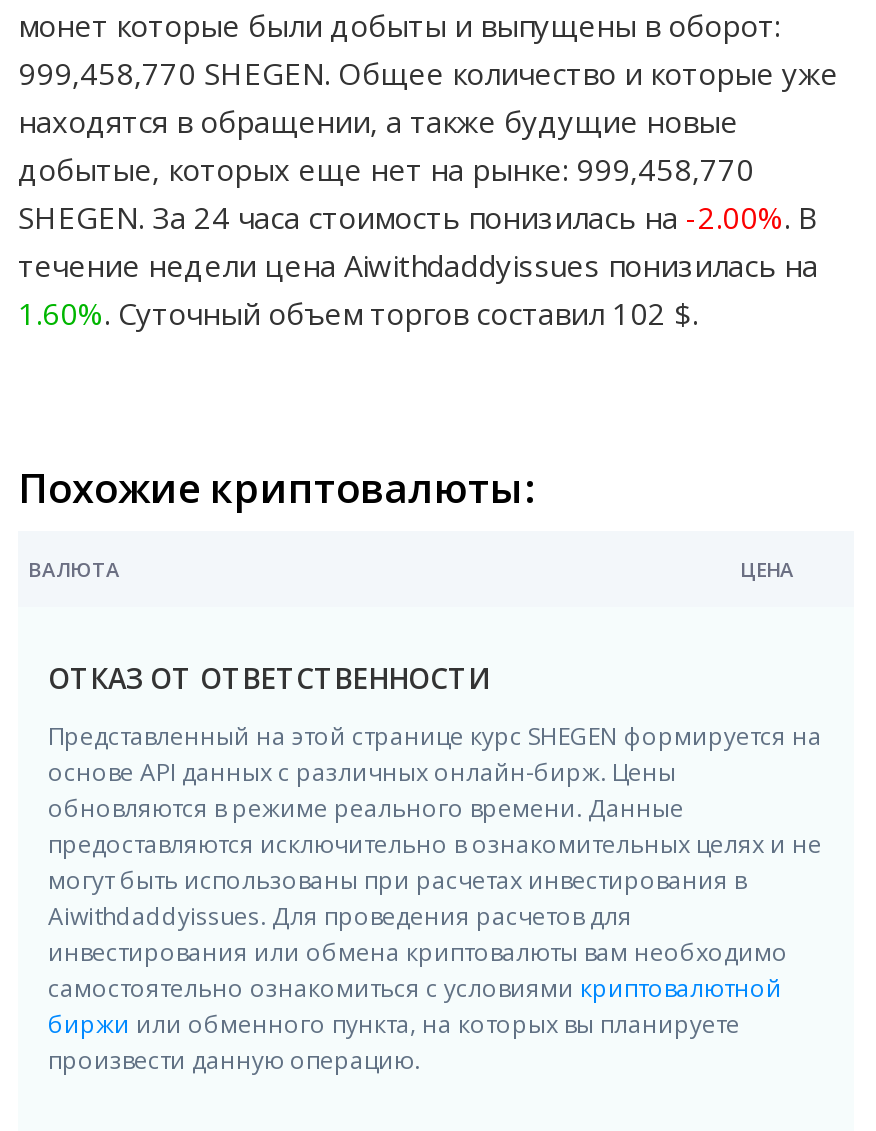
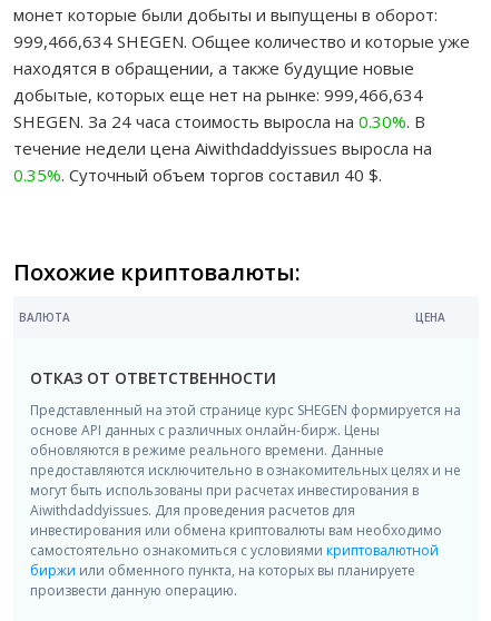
[18,54,838,94] 999,458,770 SHEGEN. Общее количество и которые уже -> [13,30,470,52] 999,466,634 SHEGEN. Общее количество и которые уже
[18,150,754,190] добытые, которых еще нет на рынке: 999,458,770 -> [13,83,423,106] добытые, которых еще нет на рынке: 999,466,634
[18,198,818,238] SHEGEN. За 24 часа стоимость понизилась на -2.00%. В -> [13,110,425,132] SHEGEN. За 24 часа стоимость выросла на 0.30%. В
[18,246,818,286] течение недели цена Aiwithdaddyissues понизилась на -> [13,137,432,159] течение недели цена Aiwithdaddyissues выросла на
[18,294,698,334] 1.60%. Суточный объем торгов составил 102 $. -> [13,164,382,186] 0.35%. Суточный объем торгов составил 40 $.

